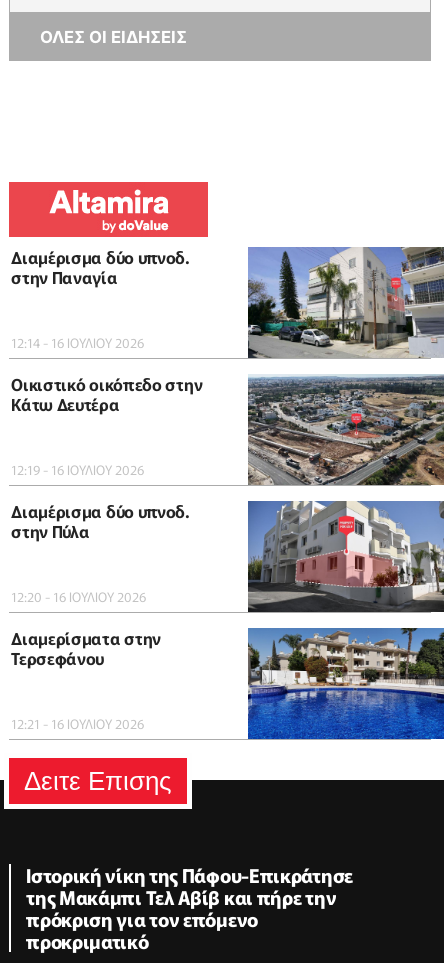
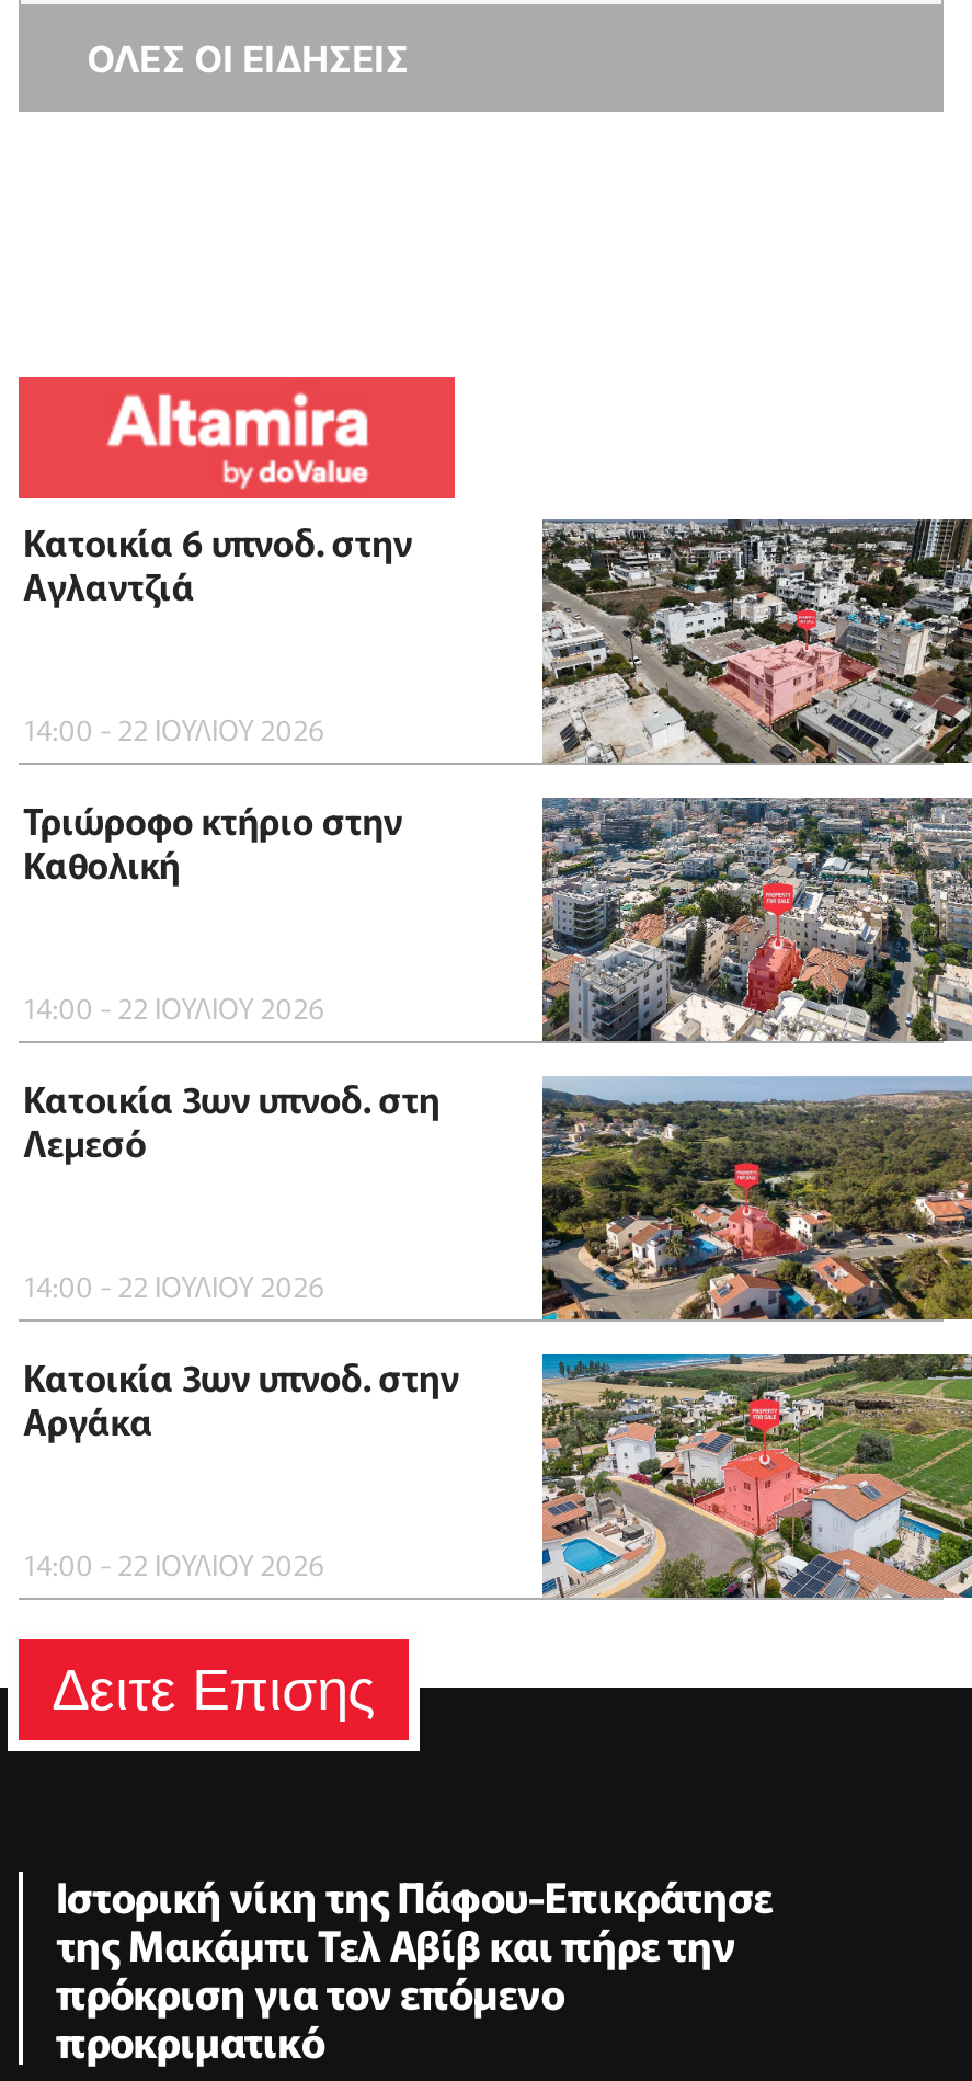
[11,245,189,289] Διαμέρισμα δύο υπνοδ. | στην Παναγία -> [23,516,412,612] Κατοικία 6 υπνοδ. στην | Αγλαντζιά
[247,246,441,359] [image] -> [540,517,965,765] [image]
[11,333,144,352] 12:14 - 16 ΙΟΥΛΙΟΥ 2026 -> [23,708,323,750] 14:00 - 22 ΙΟΥΛΙΟΥ 2026
[11,372,202,416] Οικιστικό οικόπεδο στην | Κάτω Δευτέρα -> [23,794,402,890] Τριώροφο κτήριο στην | Καθολική
[248,374,441,486] [image] -> [540,796,965,1043] [image]
[11,460,144,479] 12:19 - 16 ΙΟΥΛΙΟΥ 2026 -> [23,986,323,1028] 14:00 - 22 ΙΟΥΛΙΟΥ 2026
[11,499,189,543] Διαμέρισμα δύο υπνοδ. | στην Πύλα -> [23,1072,440,1168] Κατοικία 3ων υπνοδ. στη | Λεμεσό
[247,501,441,613] [image] -> [540,1076,965,1322] [image]
[11,587,146,606] 12:20 - 16 ΙΟΥΛΙΟΥ 2026 -> [23,1265,323,1306] 14:00 - 22 ΙΟΥΛΙΟΥ 2026
[11,626,161,670] Διαμερίσματα στην | Τερσεφάνου -> [23,1350,459,1447] Κατοικία 3ων υπνοδ. στην | Αργάκα
[247,627,441,740] [image] -> [540,1352,965,1600] [image]
[11,714,144,733] 12:21 - 16 ΙΟΥΛΙΟΥ 2026 -> [23,1543,323,1585] 14:00 - 22 ΙΟΥΛΙΟΥ 2026

